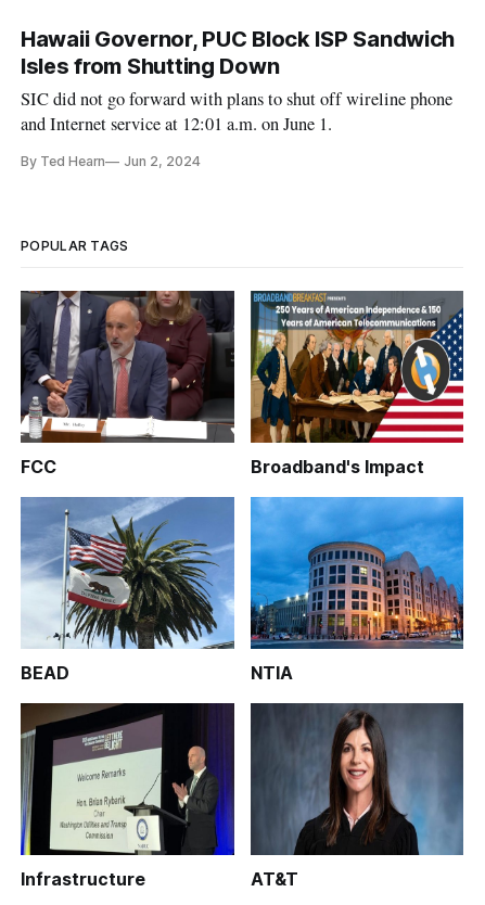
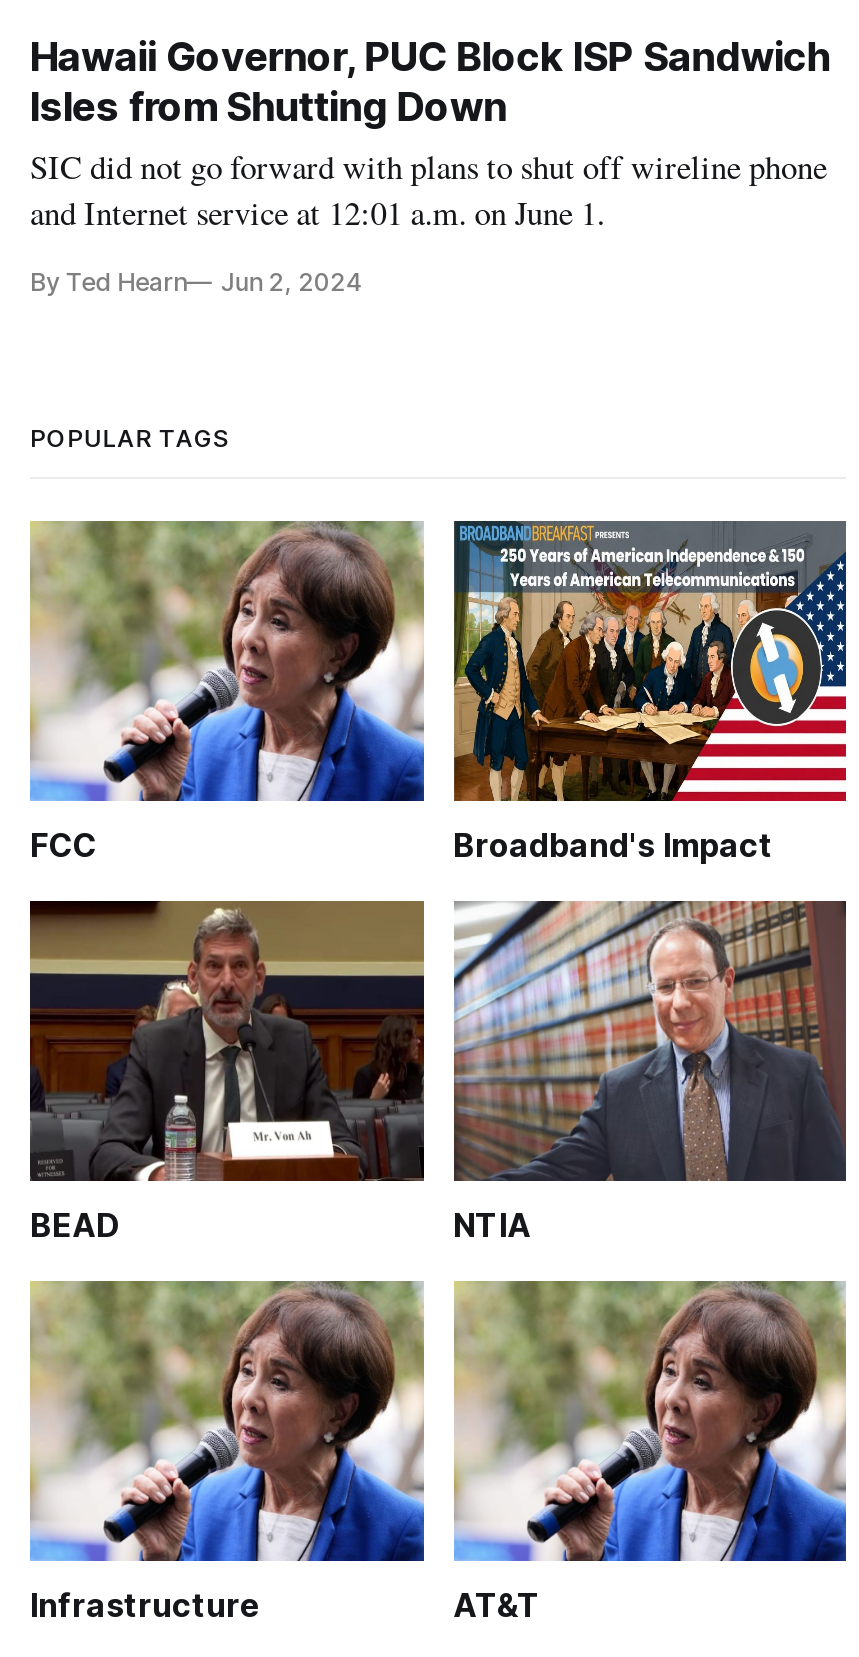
[20,290,235,444] [image] -> [28,519,426,803] [image]
[20,496,235,650] [image] -> [28,899,426,1183] [image]
[250,496,464,649] [image] -> [452,899,848,1181] [image]
[20,702,235,856] [image] -> [30,1279,426,1563] [image]
[250,702,464,856] [image] -> [452,1281,848,1563] [image]

